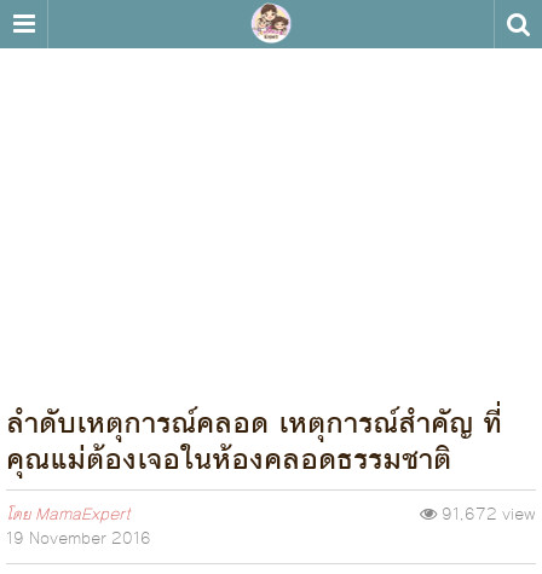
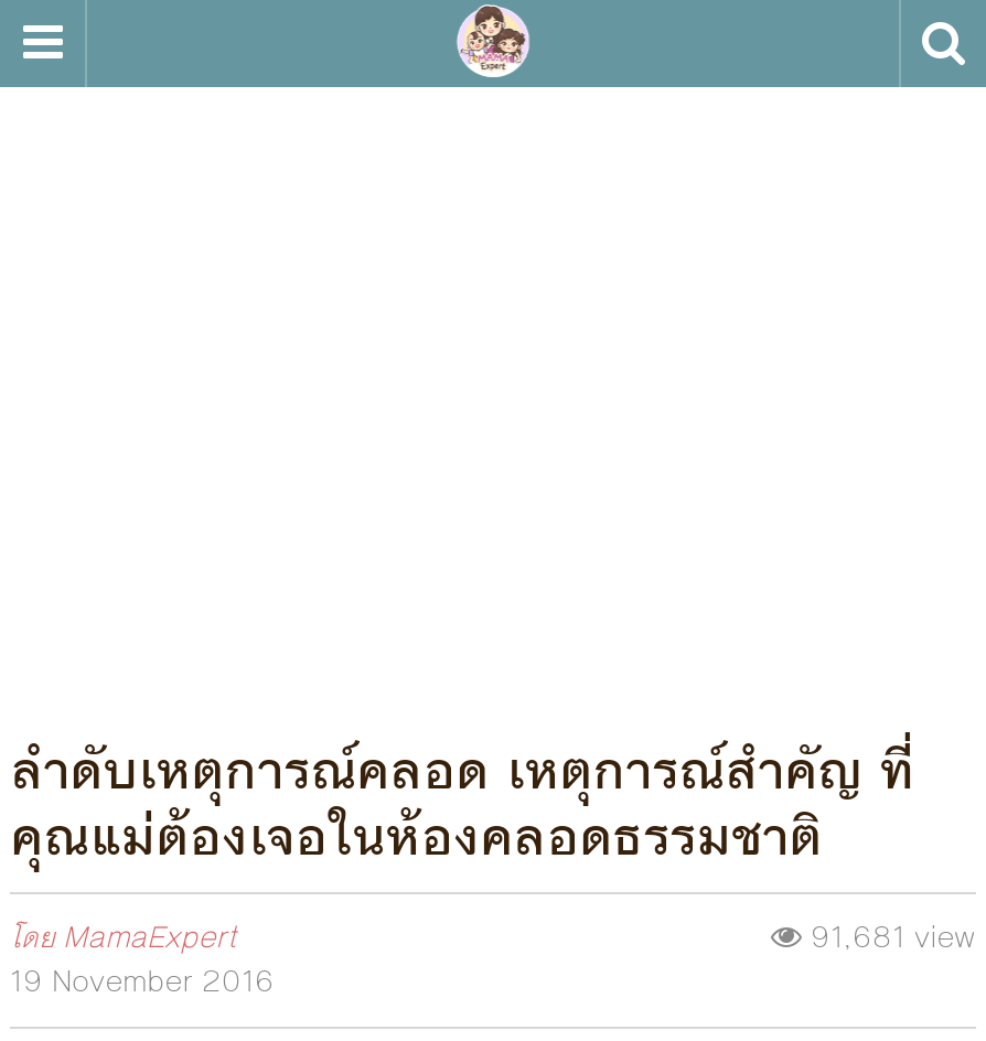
[442,501,536,528] 91,672 view -> [811,914,976,963] 91,681 view

